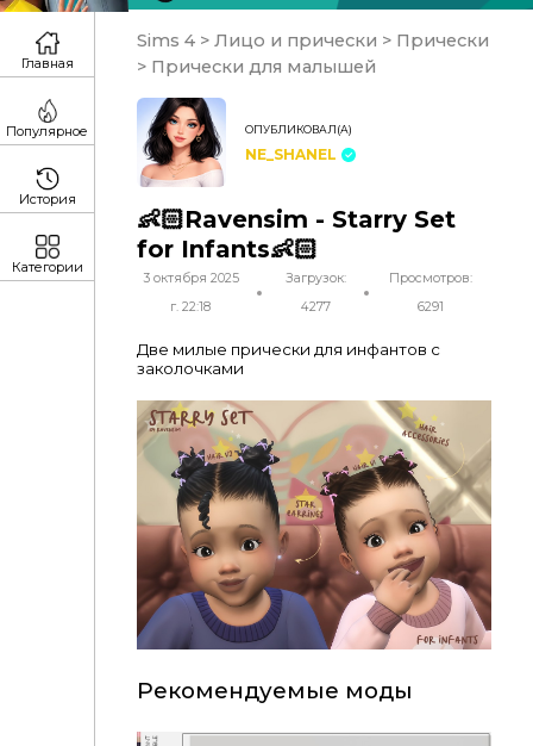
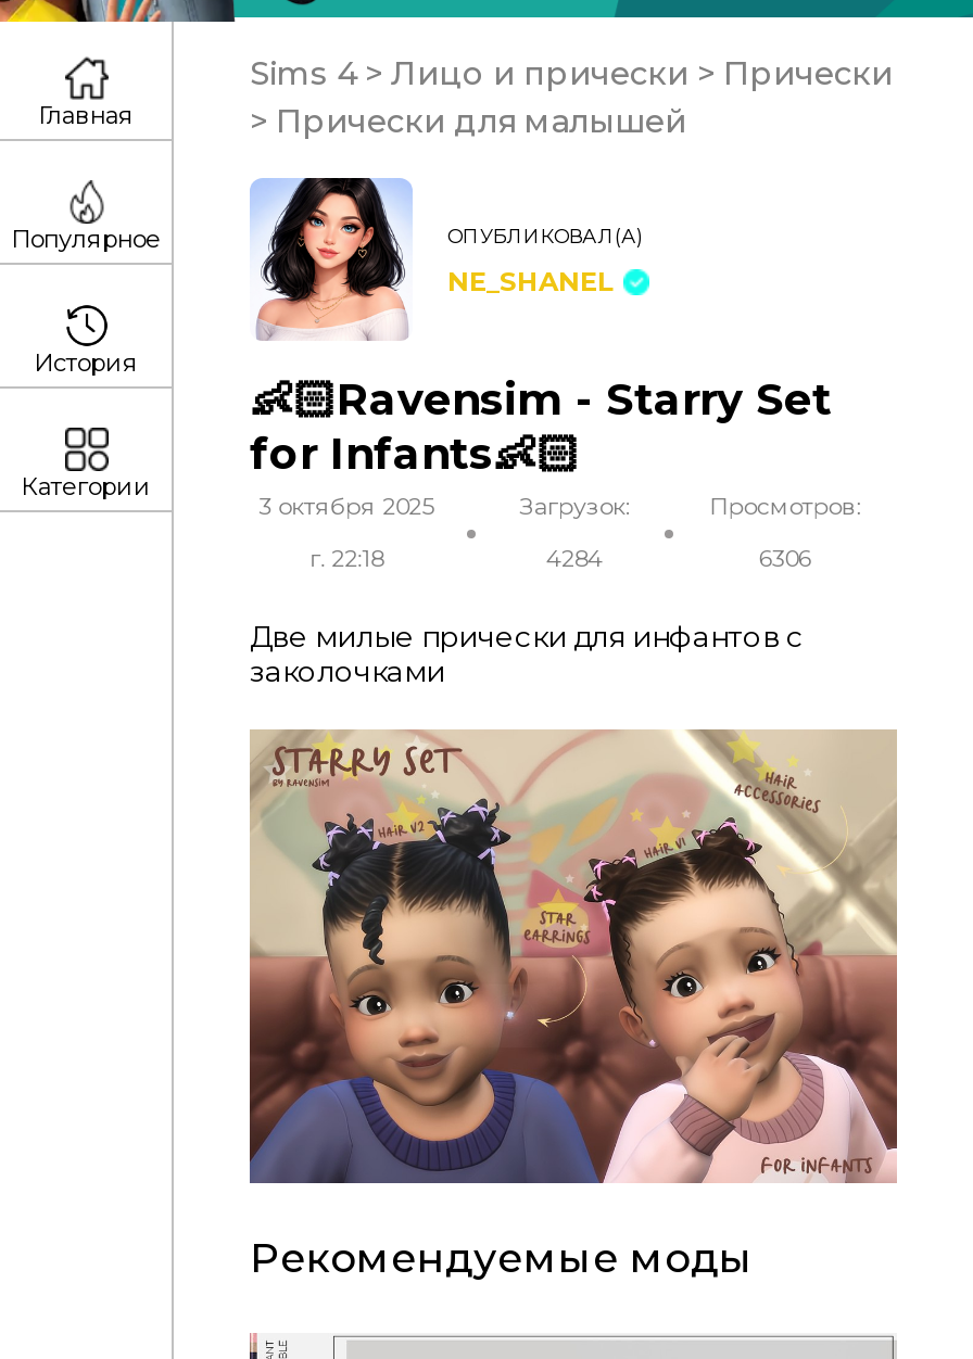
[301,299,331,315] 4277 -> [546,545,602,573] 4284
[417,299,443,315] 6291 -> [759,545,811,573] 6306

